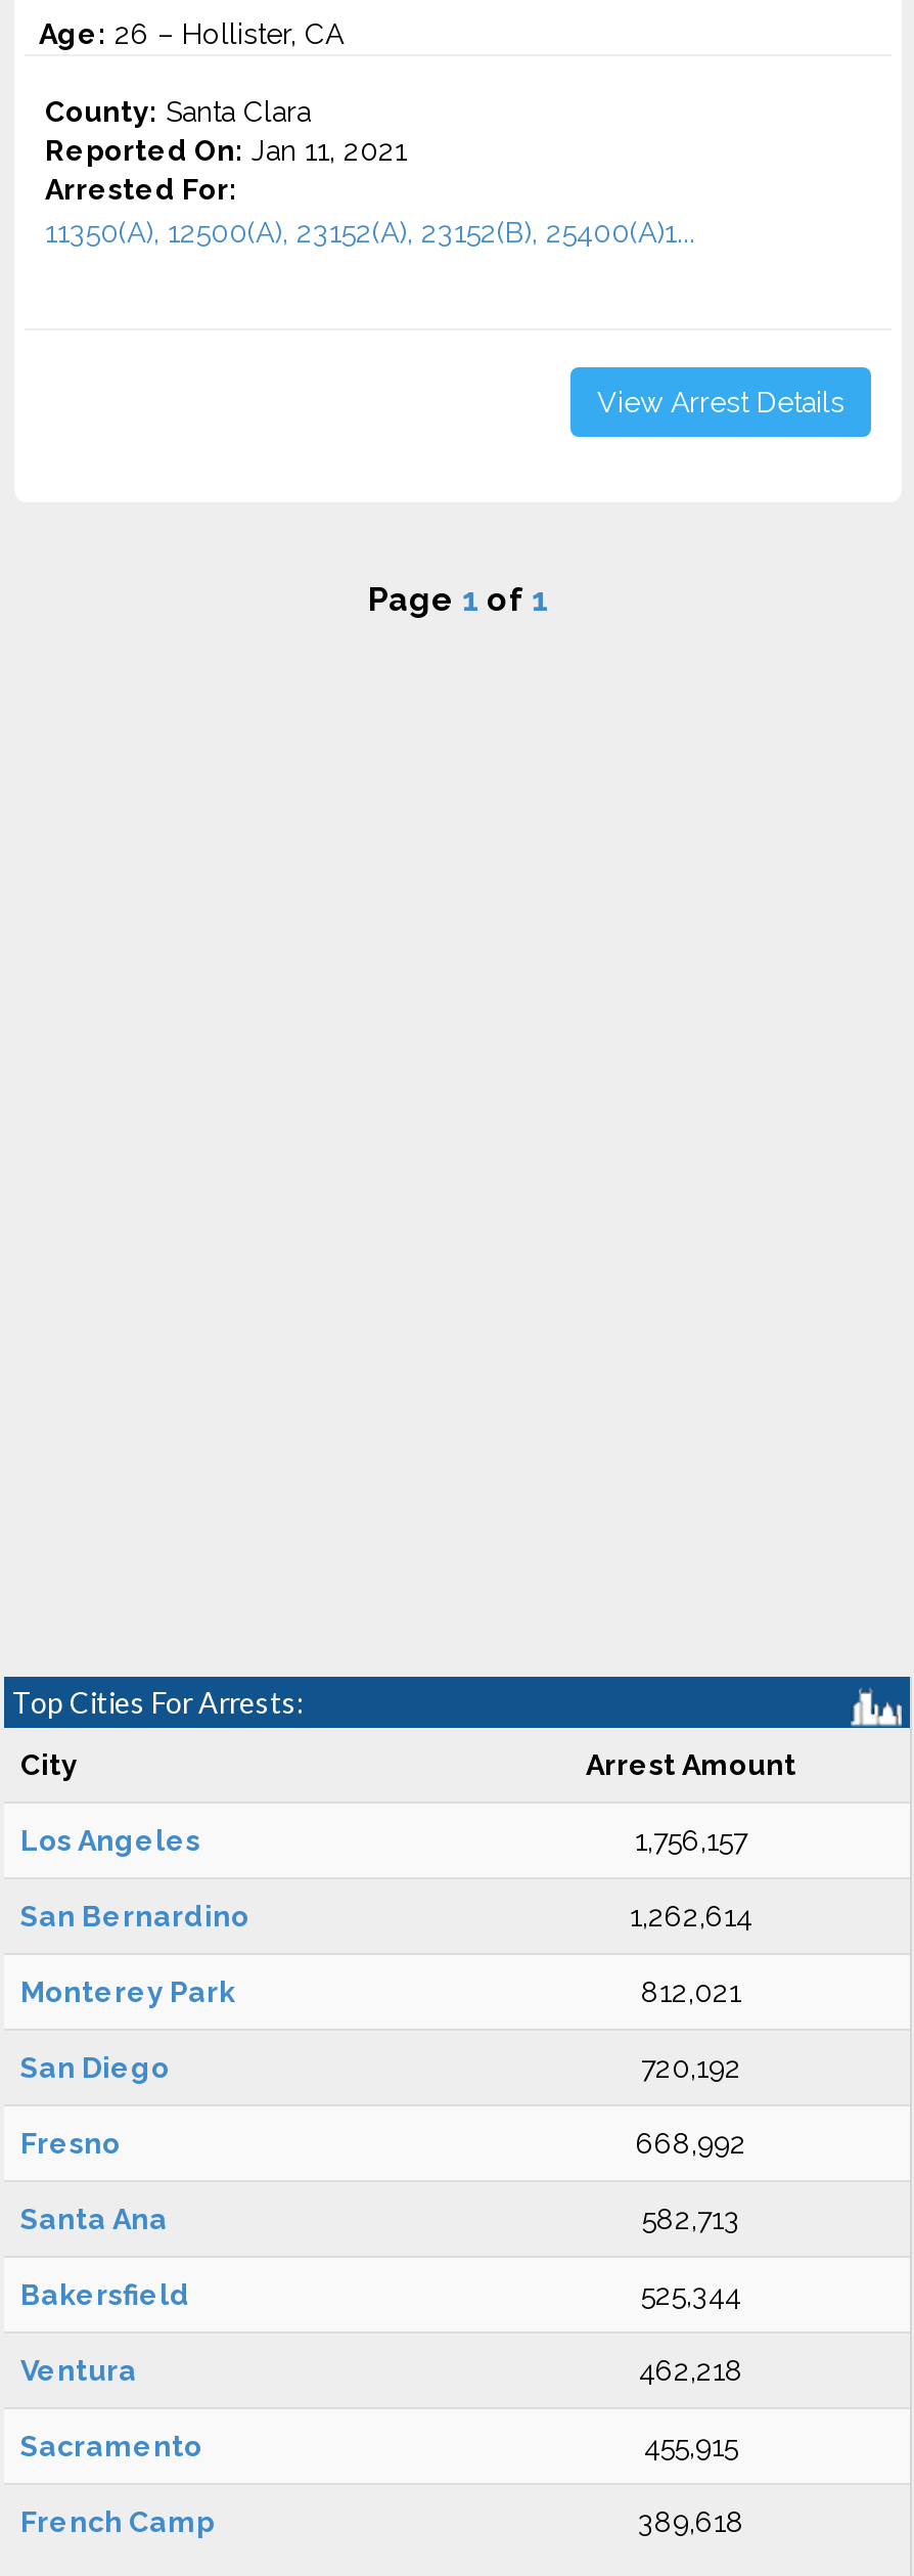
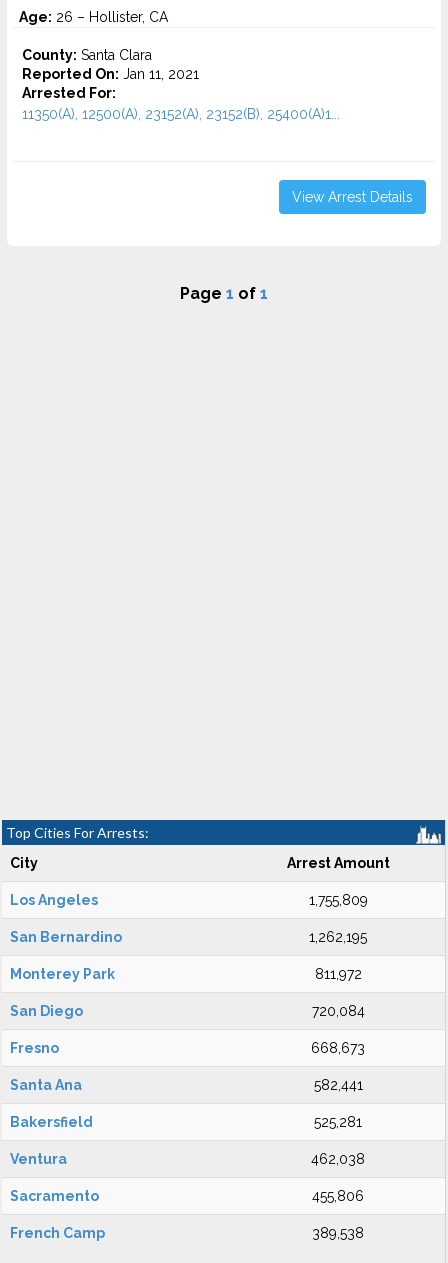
[635,1824,747,1857] 1,756,157 -> [308,892,367,908] 1,755,809
[630,1900,752,1933] 1,262,614 -> [309,929,367,945] 1,262,195
[641,1975,741,2008] 812,021 -> [314,966,361,982] 811,972
[641,2051,741,2084] 720,192 -> [311,1003,364,1019] 720,084
[636,2127,746,2160] 668,992 -> [311,1040,365,1056] 668,673
[642,2203,740,2235] 582,713 -> [313,1077,362,1093] 582,441
[641,2278,741,2311] 525,344 -> [314,1114,362,1130] 525,281
[639,2354,743,2387] 462,218 -> [311,1151,365,1167] 462,038
[644,2430,738,2462] 455,915 -> [312,1188,364,1204] 455,806
[638,2505,744,2538] 389,618 -> [312,1225,364,1241] 389,538

